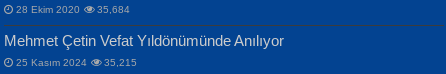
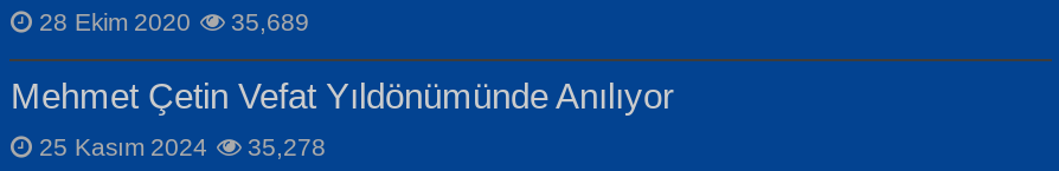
[16,4,130,15] 28 Ekim 2020 35,684 -> [39,9,309,35] 28 Ekim 2020 35,689
[16,57,137,68] 25 Kasım 2024 35,215 -> [39,134,326,160] 25 Kasım 2024 35,278

